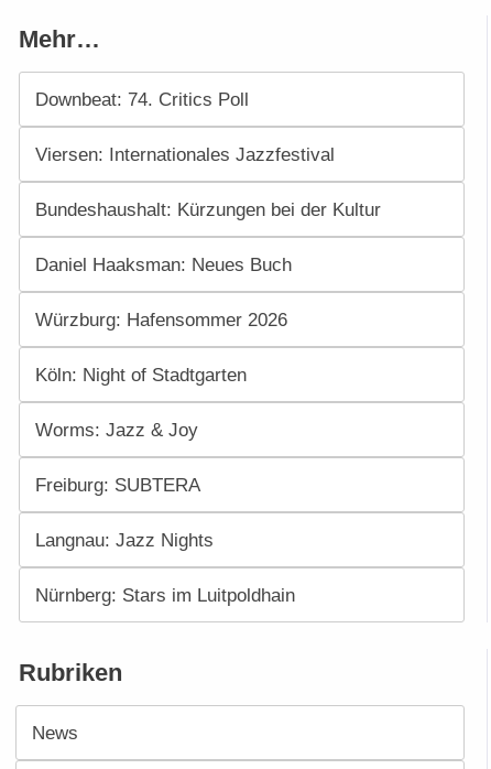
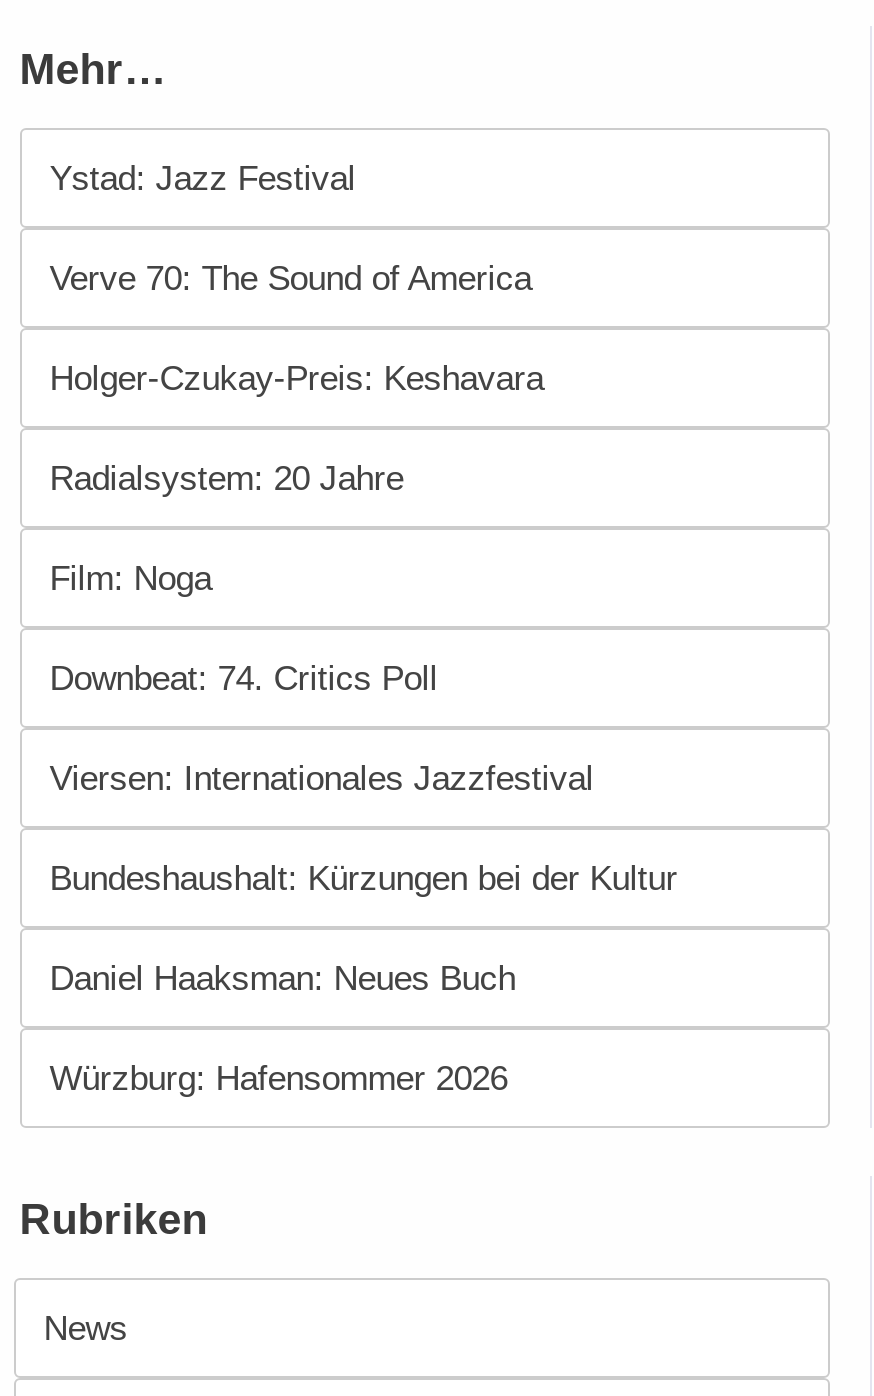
none -> [50,159,544,599] Ystad: Jazz Festival | Verve 70: The Sound of America | Holger-Czukay-Preis: Keshavara | Radialsystem: 20 Jahre | Film: Noga
moved [35,89,381,331] -> [50,659,678,1099]: Downbeat: 74. Critics Poll | Viersen: Internationales Jazzfestival | Bundeshaushalt: Kürzungen bei der Kultur | Daniel Haaksman: Neues Buch | Würzburg: Hafensommer 2026
[35,364,295,606] Köln: Night of Stadtgarten | Worms: Jazz & Joy | Freiburg: SUBTERA | Langnau: Jazz Nights | Nürnberg: Stars im Luitpoldhain -> none

